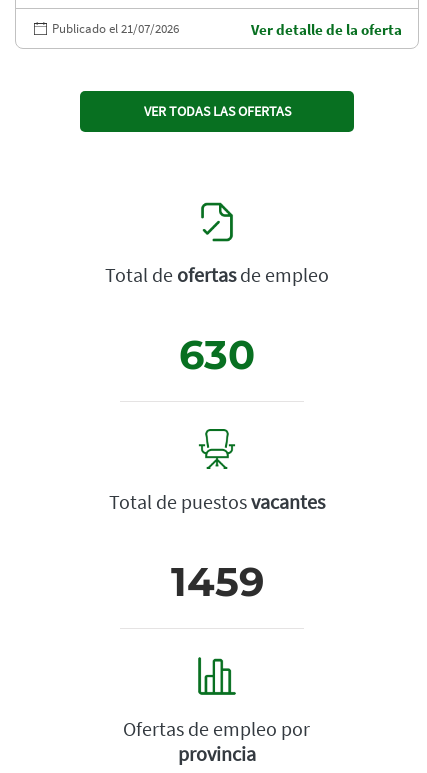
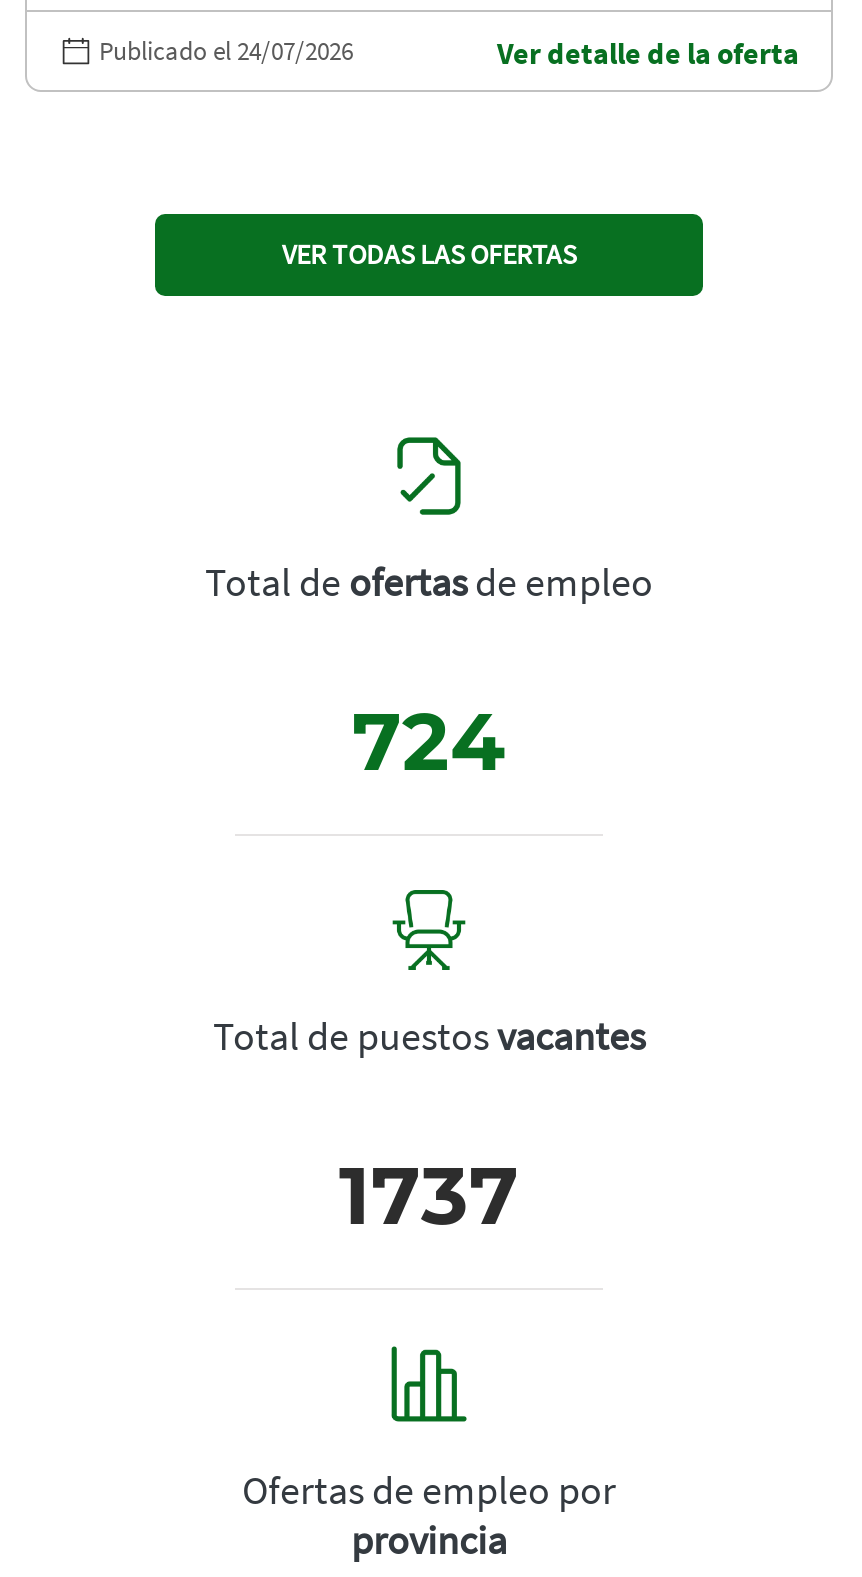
[52,20,179,37] Publicado el 21/07/2026 -> [99,33,353,67] Publicado el 24/07/2026
[179,330,255,379] 630 -> [352,692,506,790] 724
[170,557,263,606] 1459 -> [339,1146,519,1244] 1737

